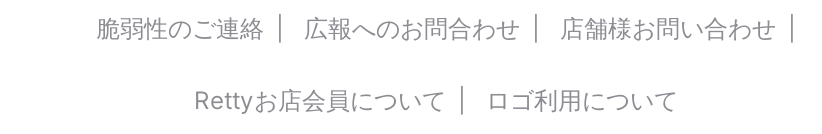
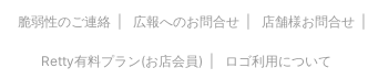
[304,13,776,43] 広報へのお問合わせ | 店舗様お問い合わせ -> [133,13,355,30] 広報へのお問合せ | 店舗様お問合せ
[194,85,446,115] Rettyお店会員について -> [41,53,203,69] Retty有料プラン(お店会員)

